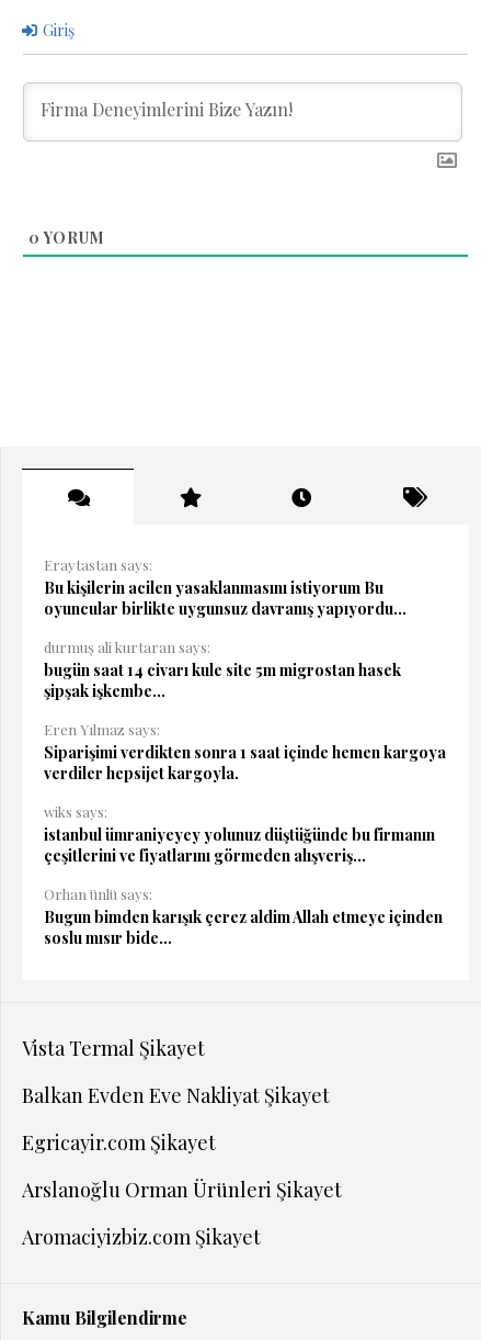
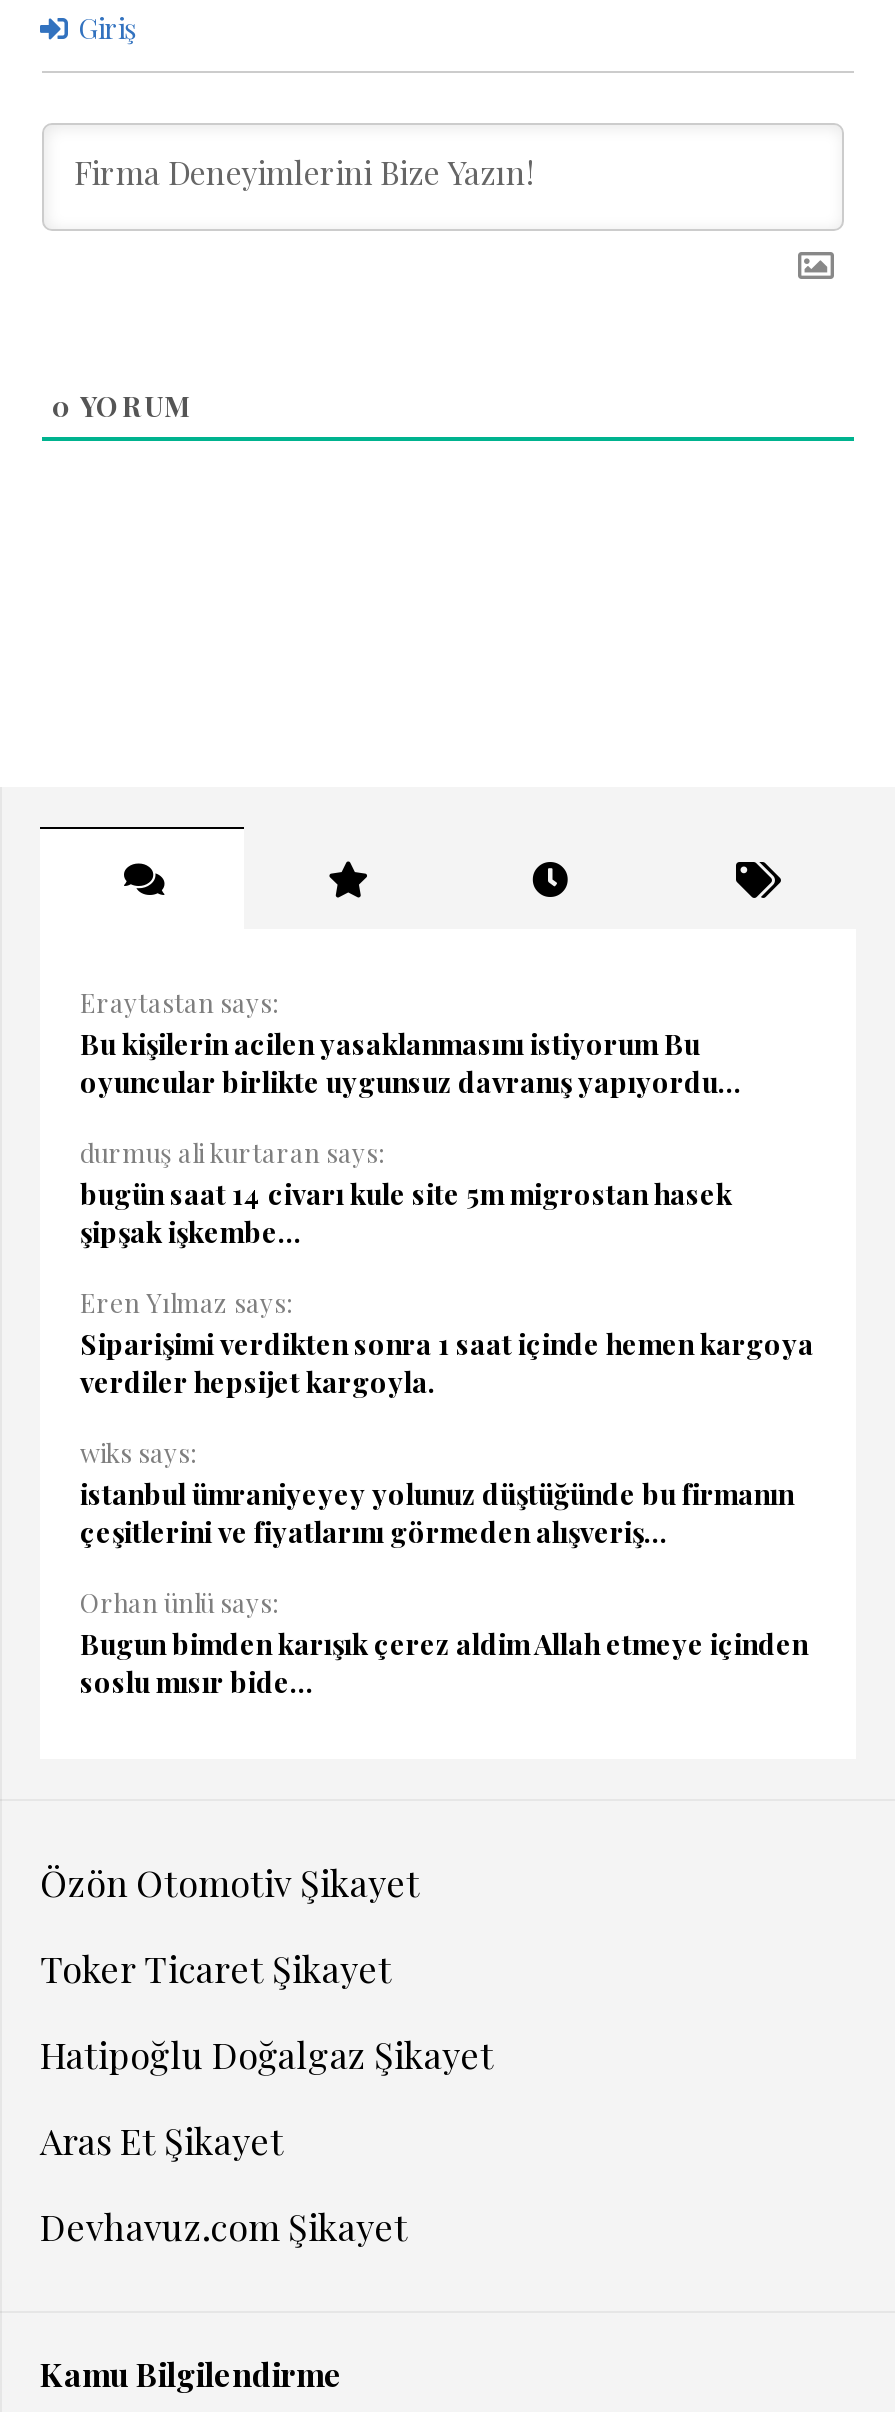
[22,1035,205,1061] Vista Termal Şikayet -> [40,1859,420,1907] Özön Otomotiv Şikayet
[22,1082,330,1108] Balkan Evden Eve Nakliyat Şikayet -> [40,1945,392,1993] Toker Ticaret Şikayet
[22,1129,216,1156] Egricayir.com Şikayet -> [40,2031,494,2079] Hatipoğlu Doğalgaz Şikayet
[22,1176,342,1203] Arslanoğlu Orman Ürünleri Şikayet -> [40,2117,284,2165] Aras Et Şikayet
[22,1224,261,1250] Aromaciyizbiz.com Şikayet -> [40,2203,408,2251] Devhavuz.com Şikayet

